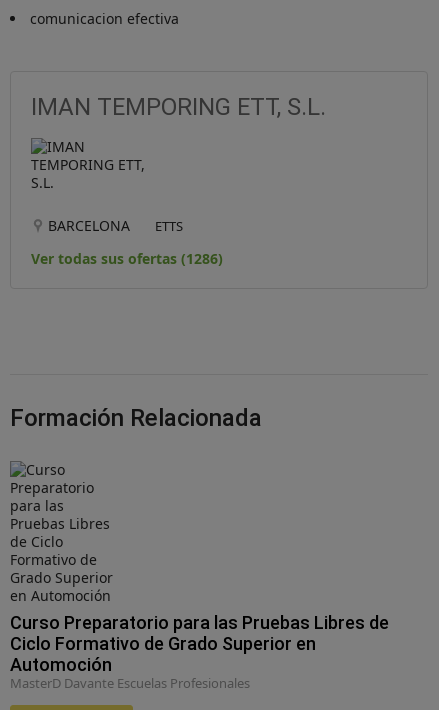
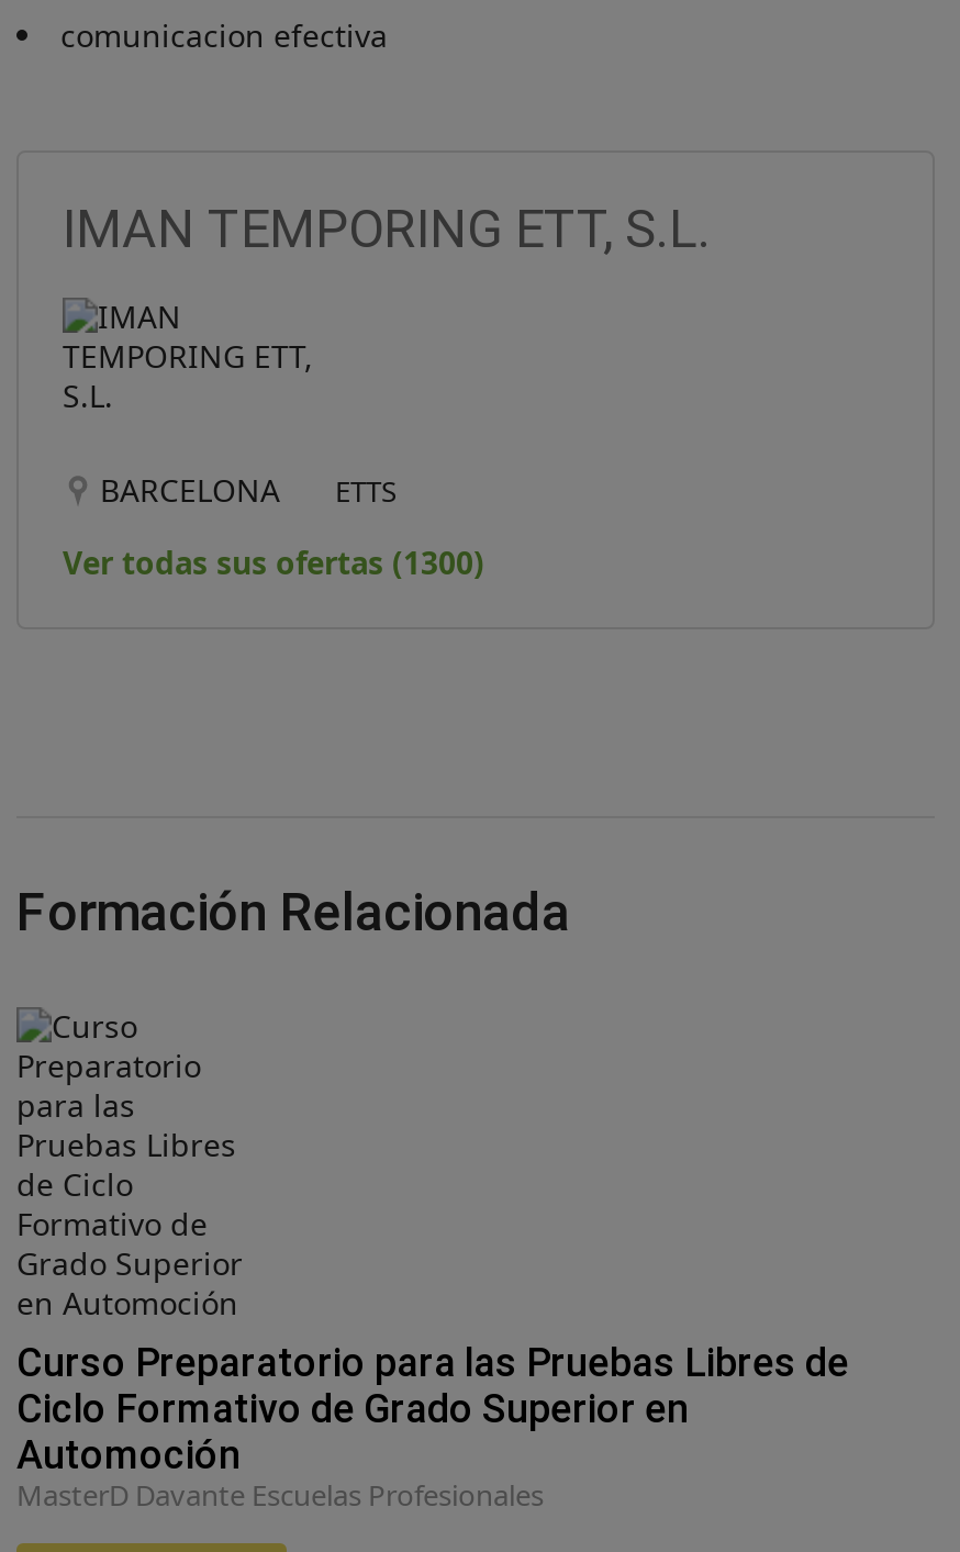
[31,249,223,268] Ver todas sus ofertas (1286) -> [63,541,484,583] Ver todas sus ofertas (1300)

